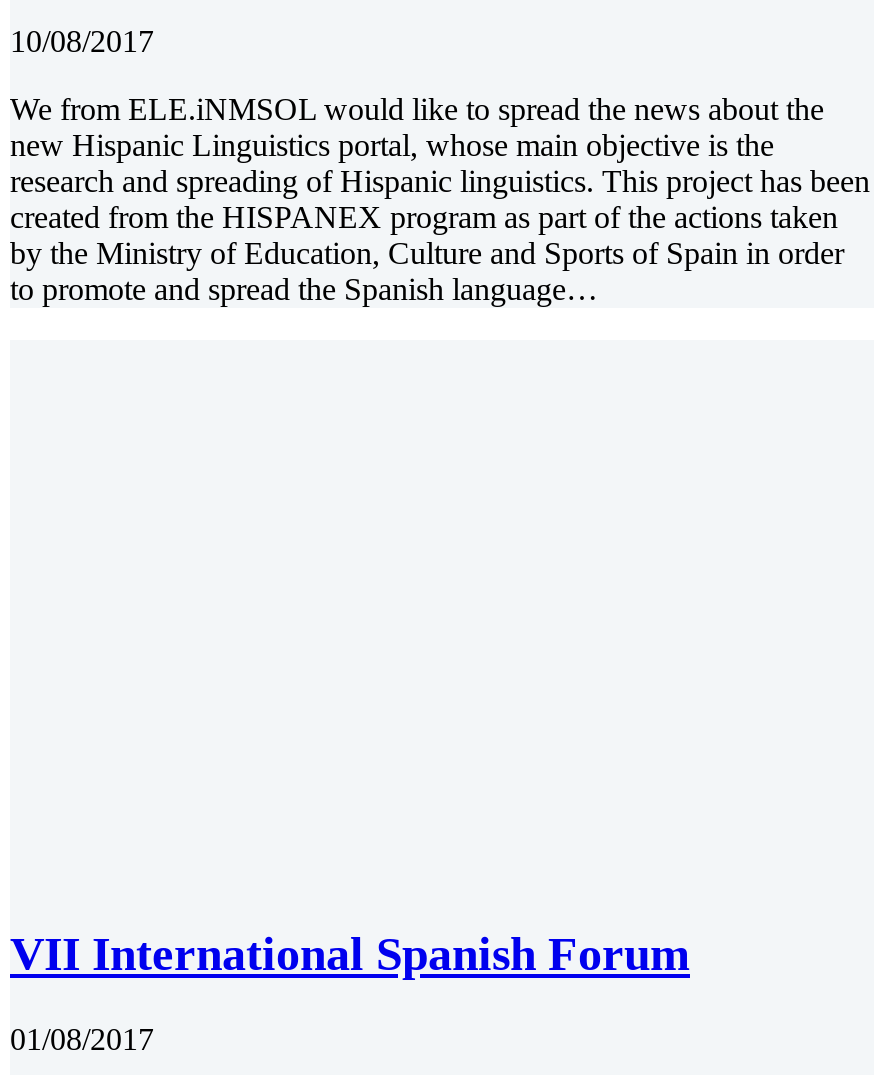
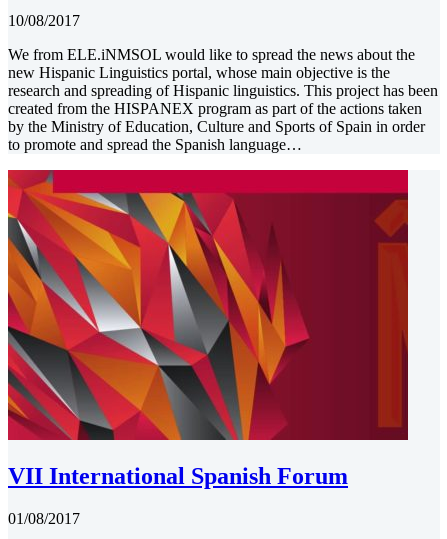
none -> [7,169,409,441] [image]

